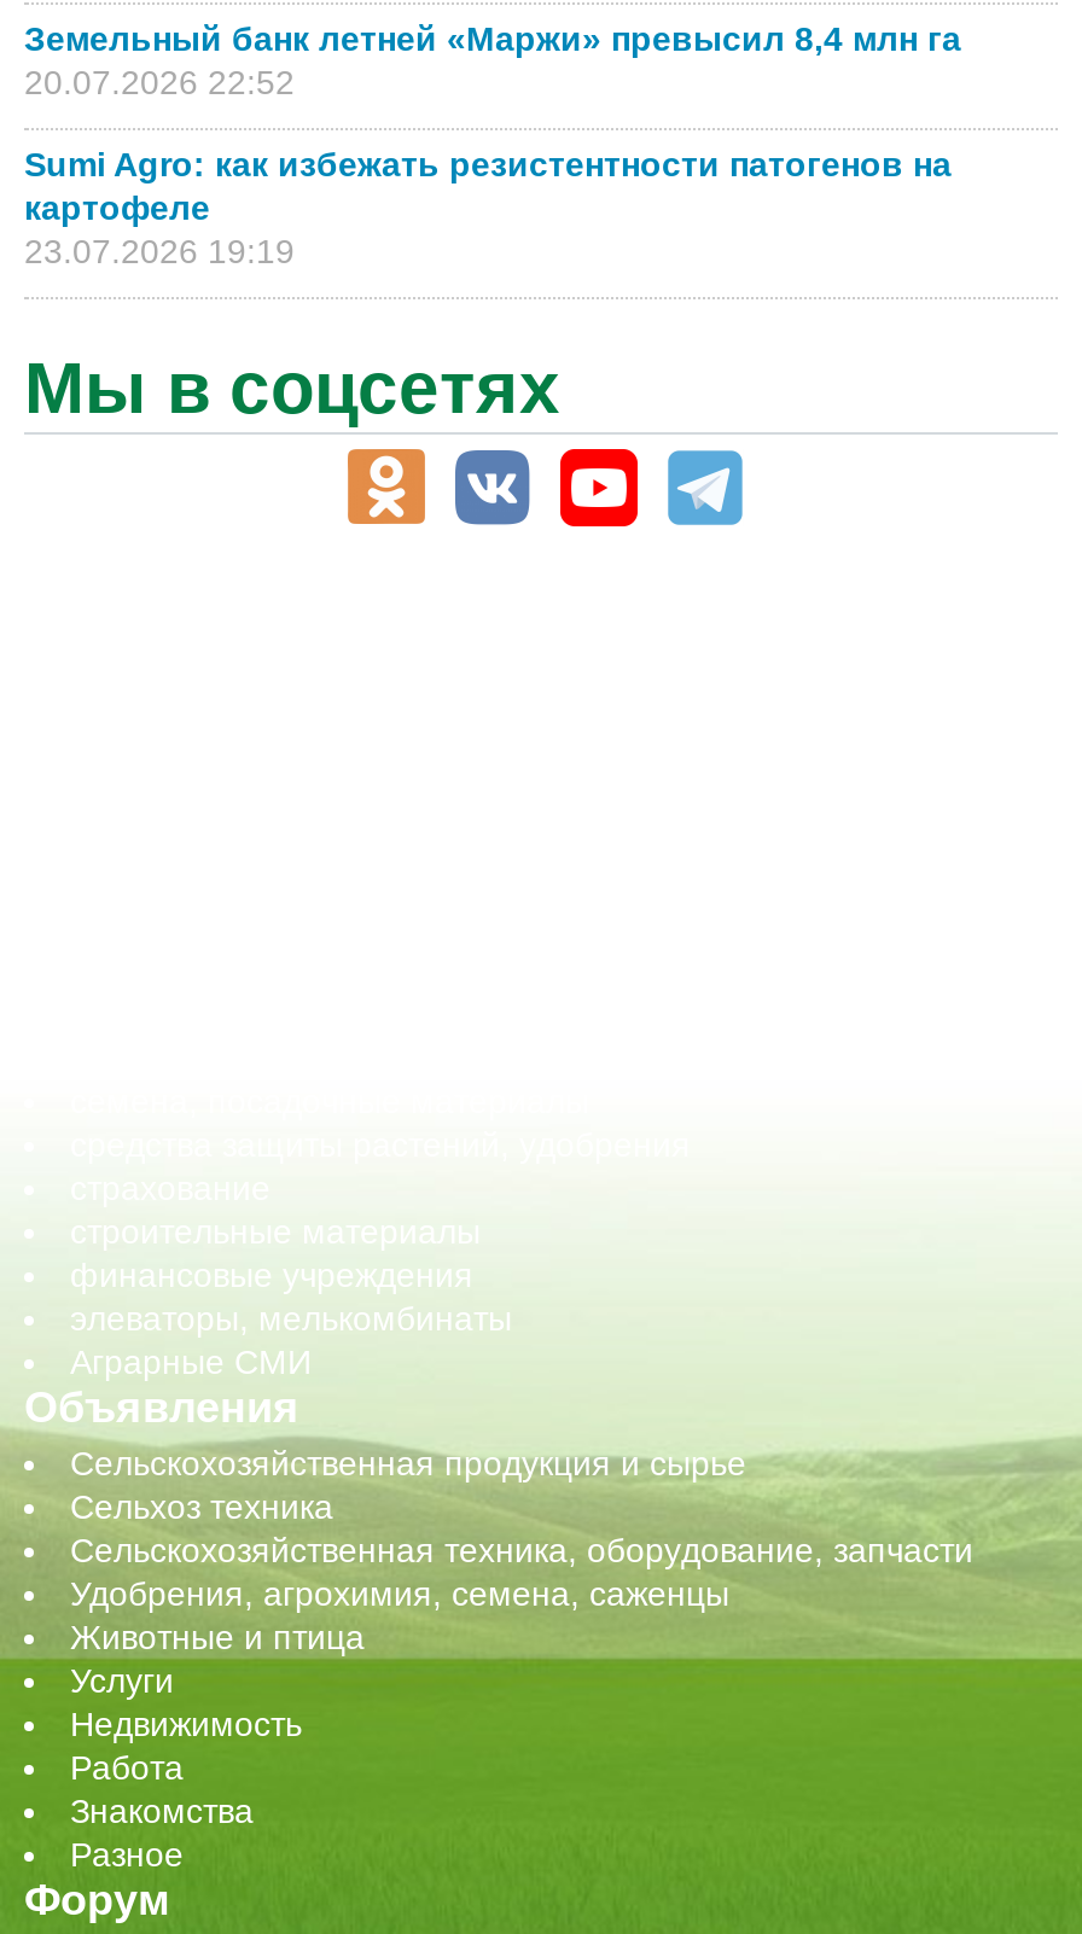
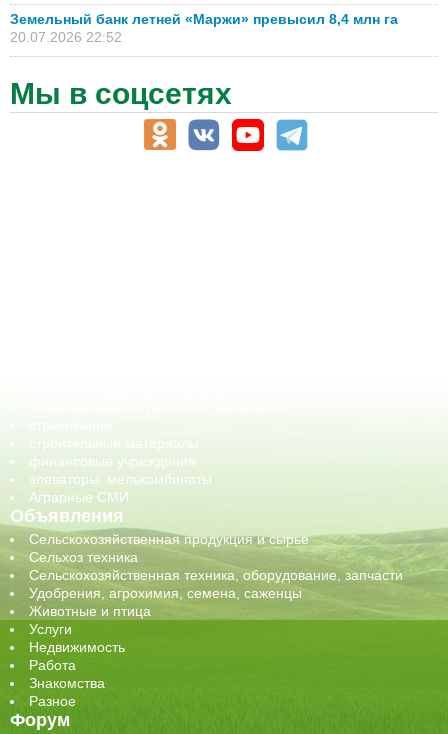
[24,145,952,271] Sumi Agro: как избежать резистентности патогенов на | картофеле | 23.07.2026 19:19 -> none

